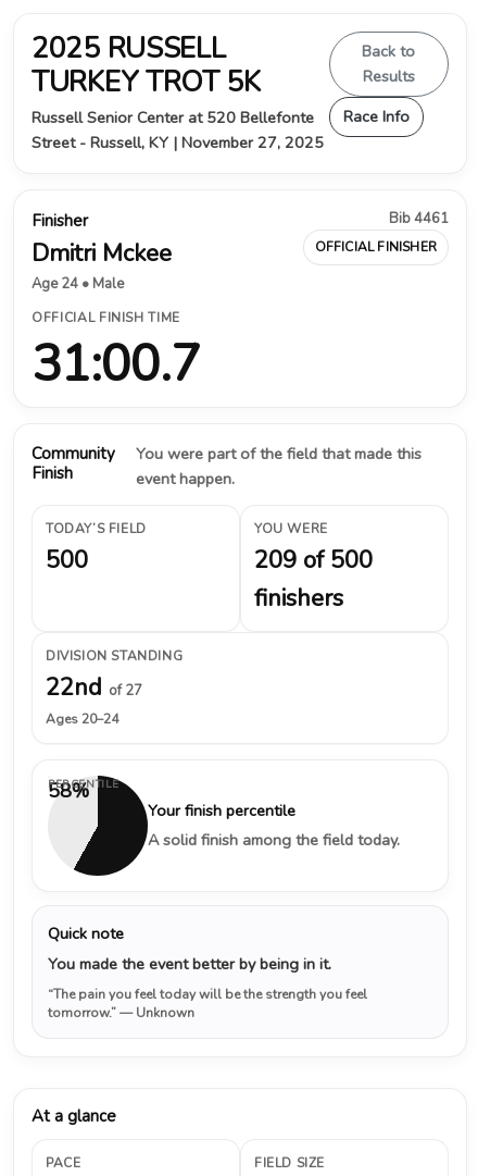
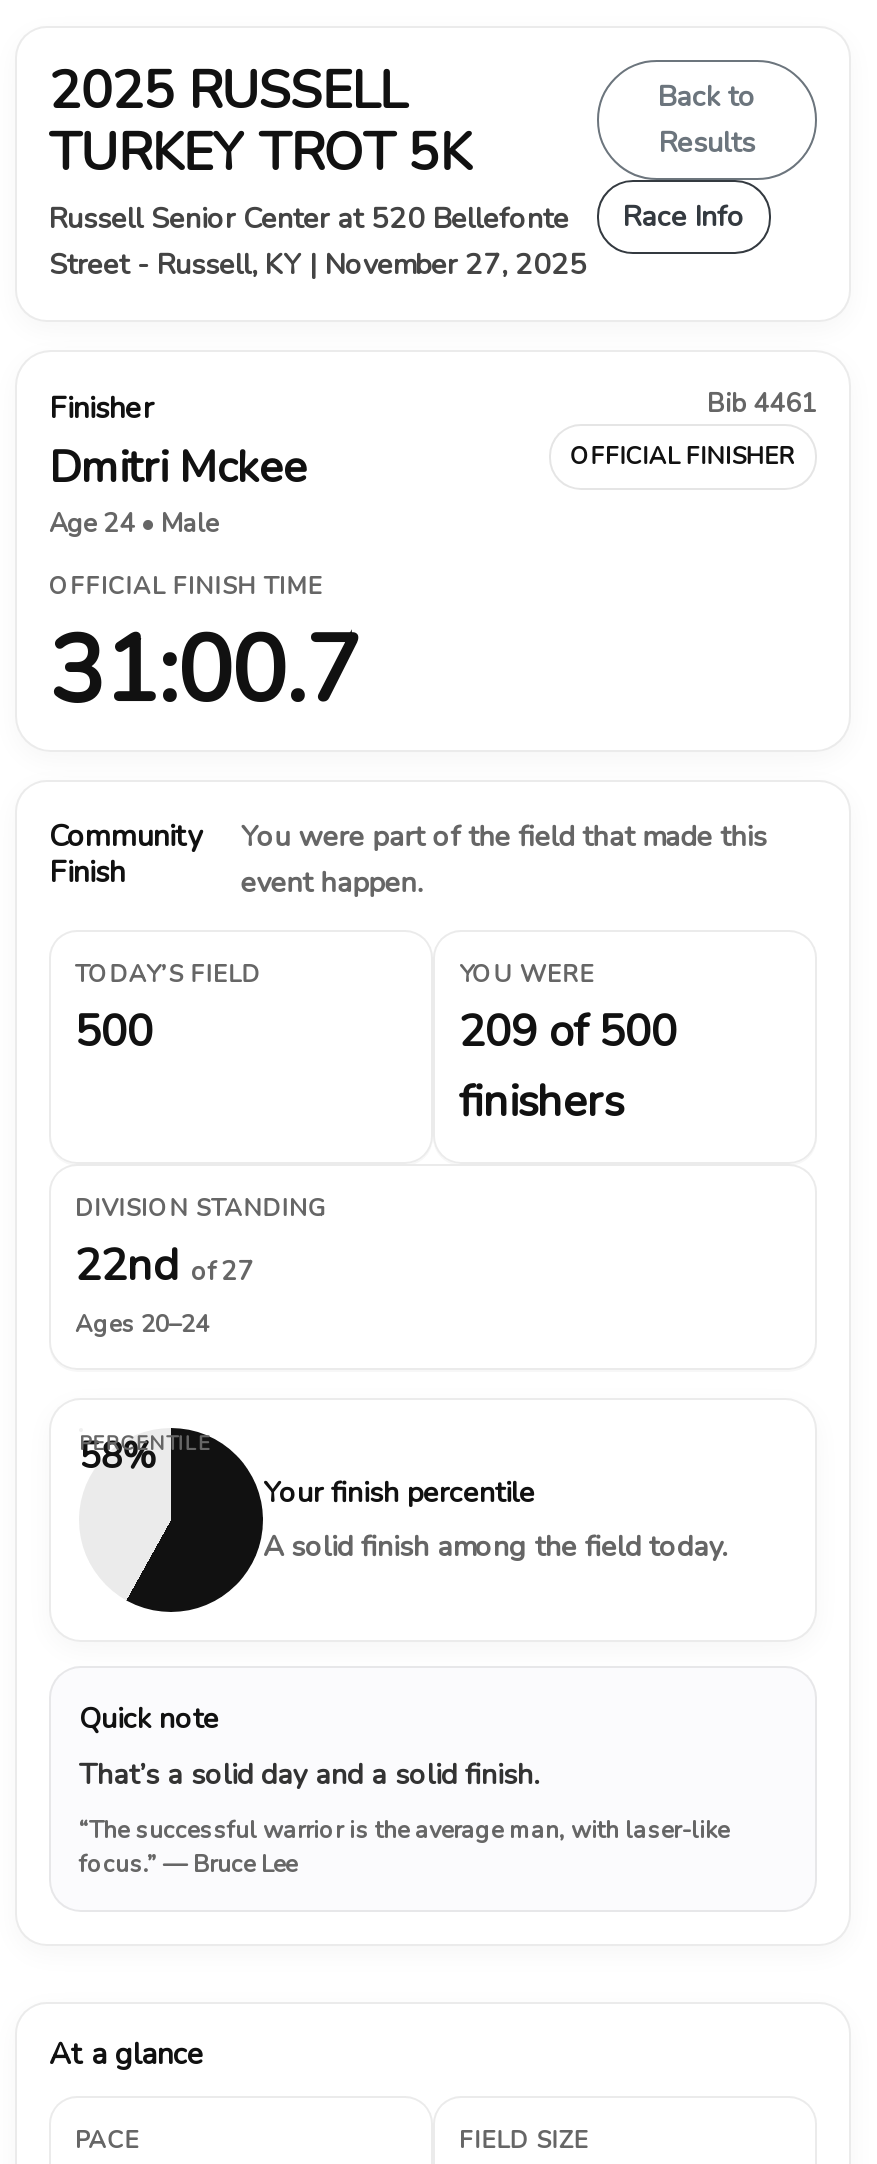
[48,953,331,975] You made the event better by being in it. -> [79,1754,539,1794] That’s a solid day and a solid finish.
[48,985,367,1021] “The pain you feel today will be the strength you feel | tomorrow.” — Unknown -> [79,1814,729,1880] “The successful warrior is the average man, with laser-like | focus.” — Bruce Lee

